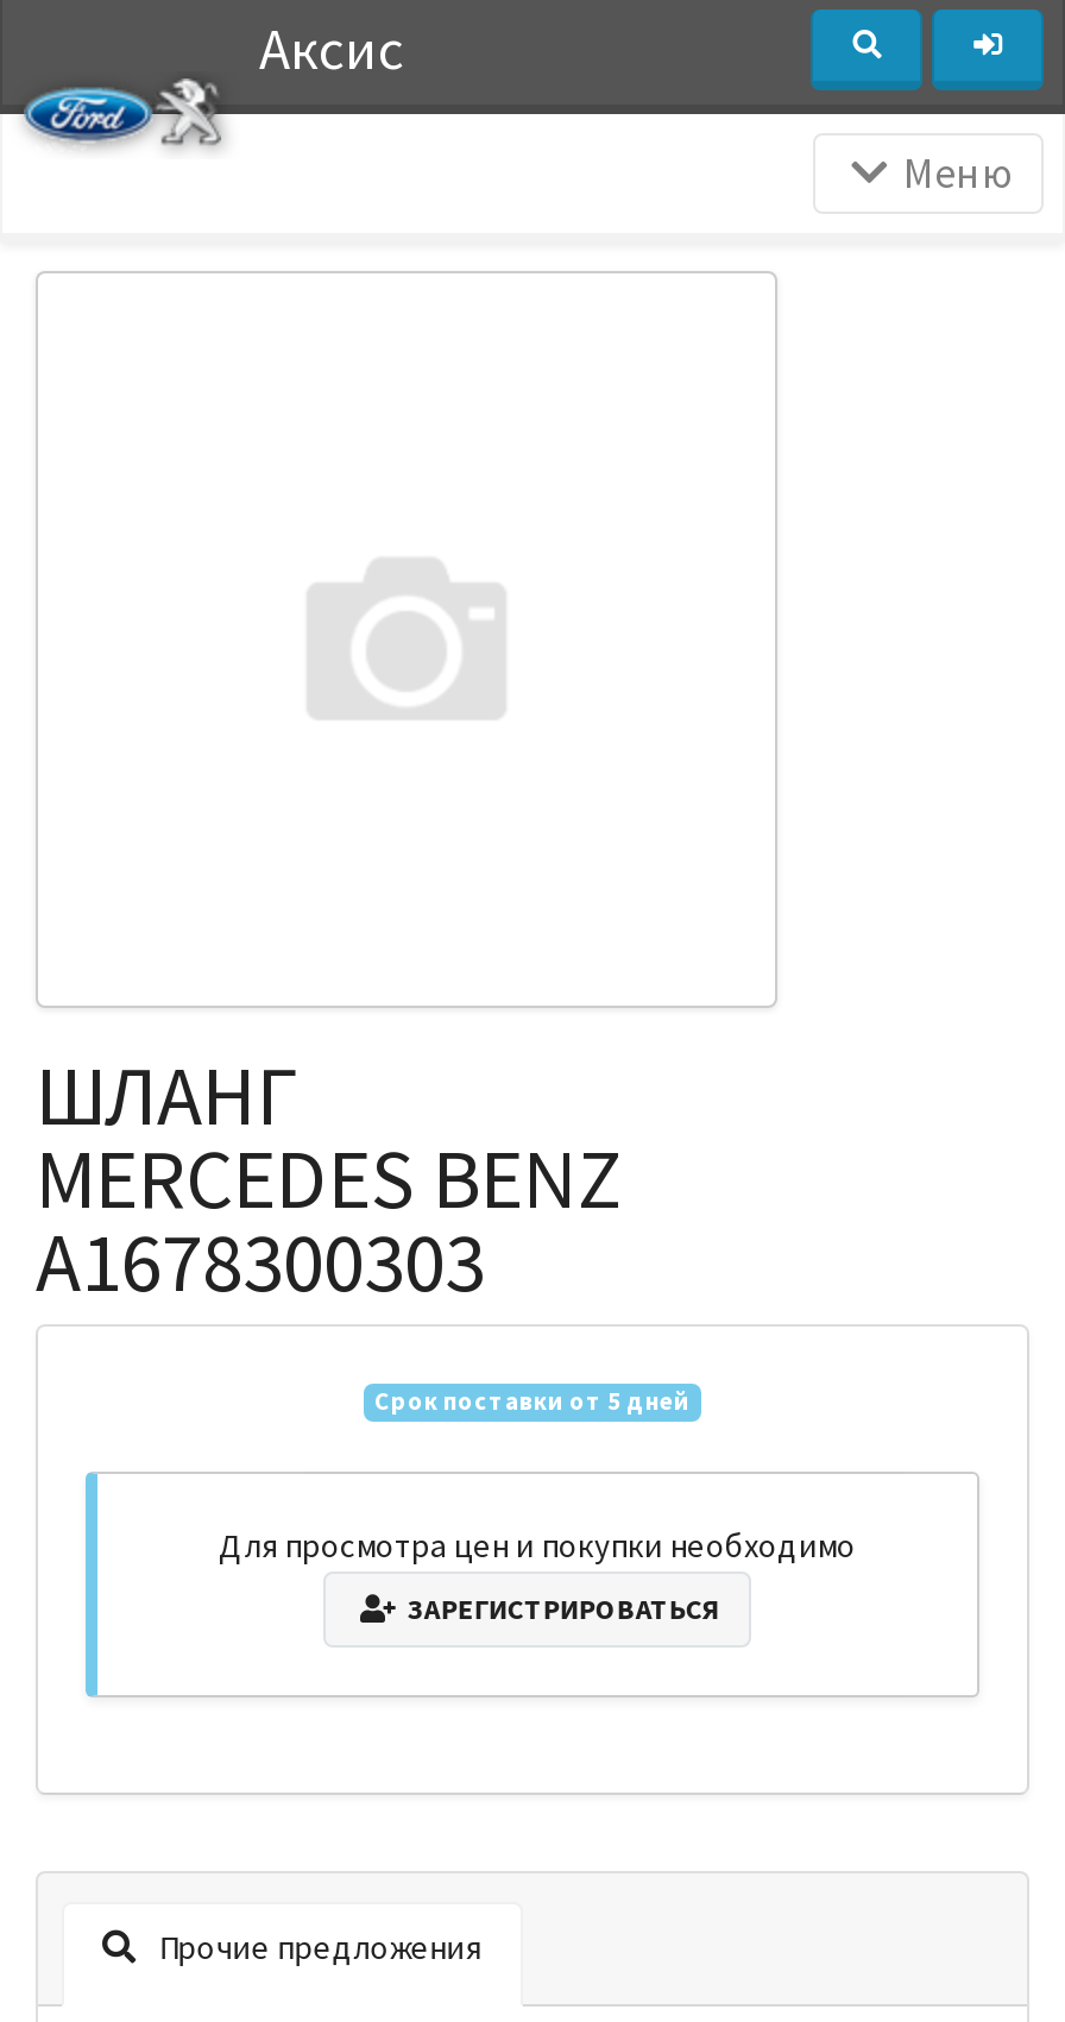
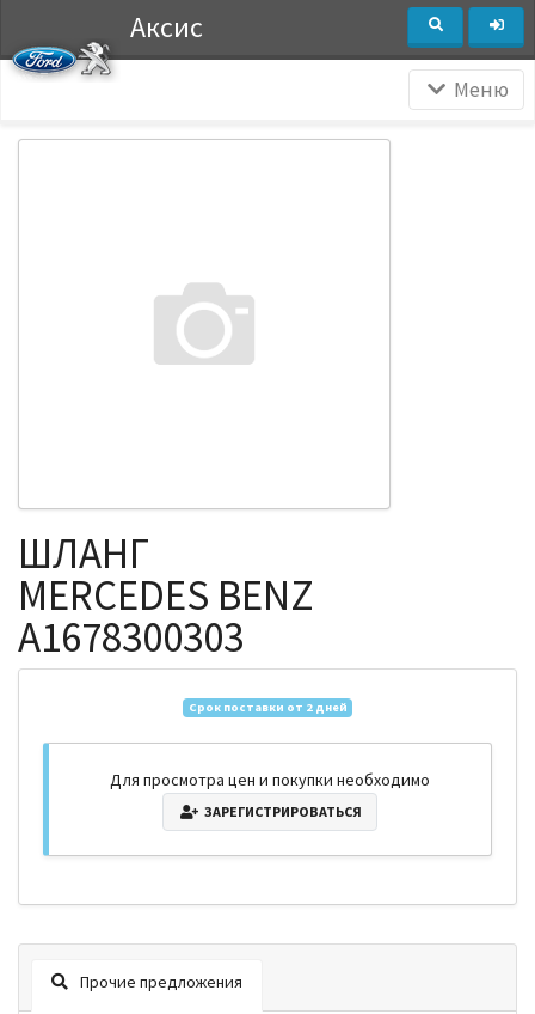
[374,1386,691,1417] Срок поставки от 5 дней -> [188,700,347,715] Срок поставки от 2 дней

